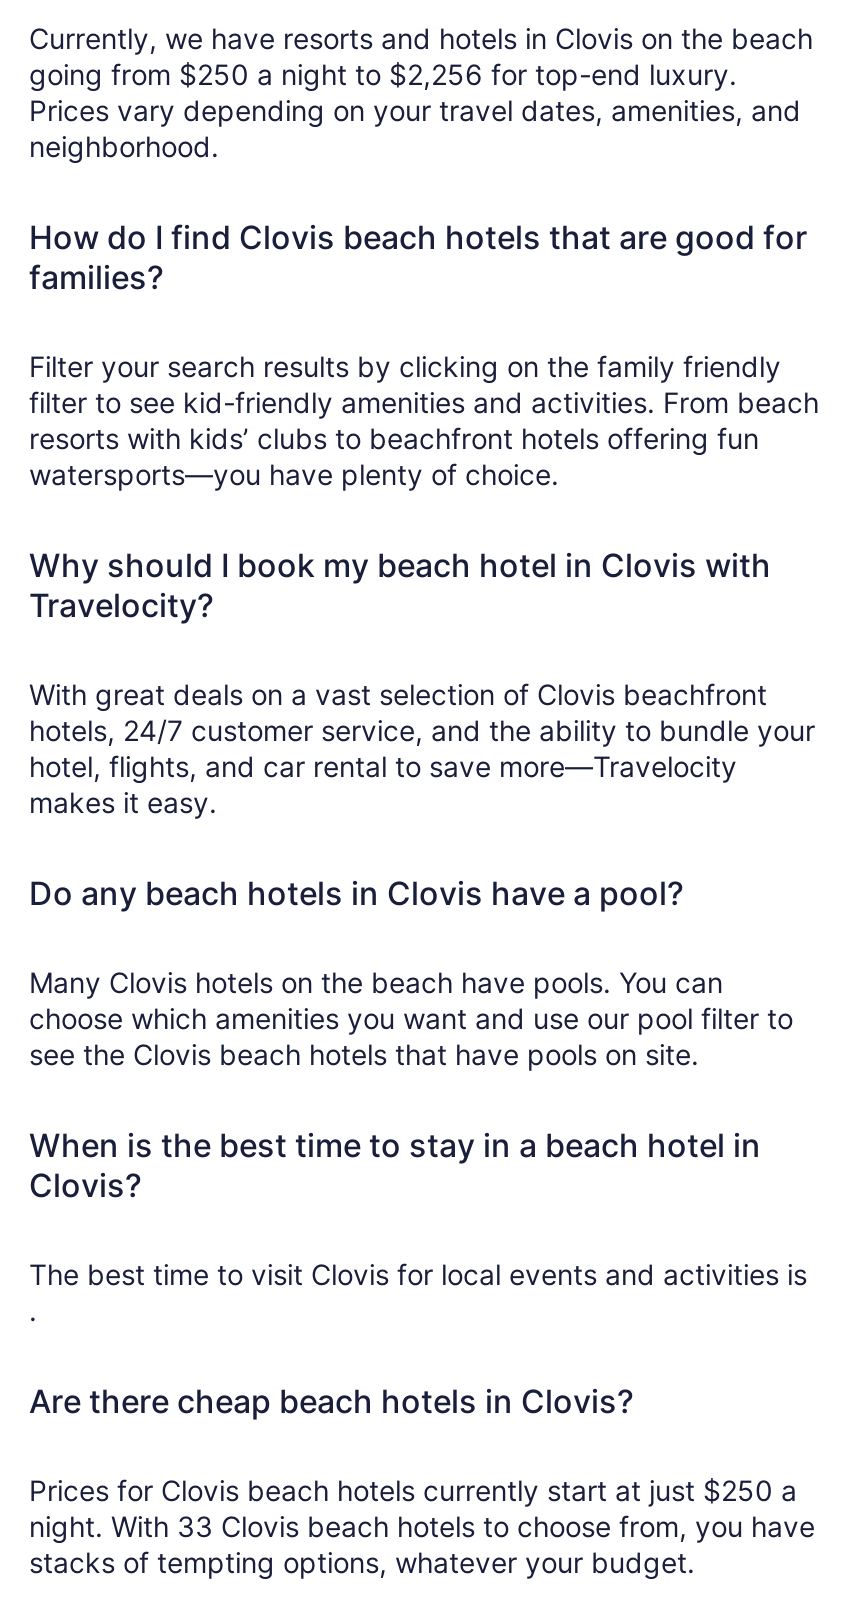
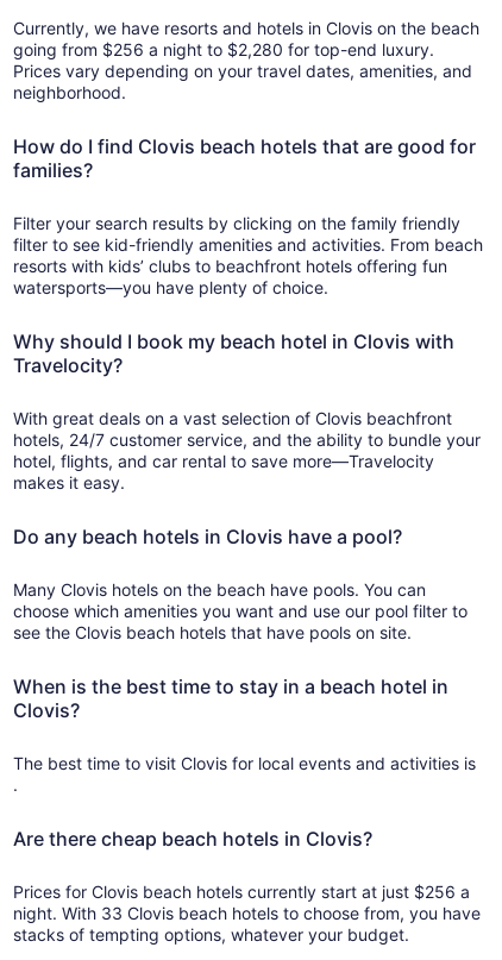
[29,57,737,91] going from $250 a night to $2,256 for top-end luxury. -> [13,39,434,59] going from $256 a night to $2,280 for top-end luxury.
[29,1473,797,1507] Prices for Clovis beach hotels currently start at just $250 a -> [13,881,470,902] Prices for Clovis beach hotels currently start at just $256 a

